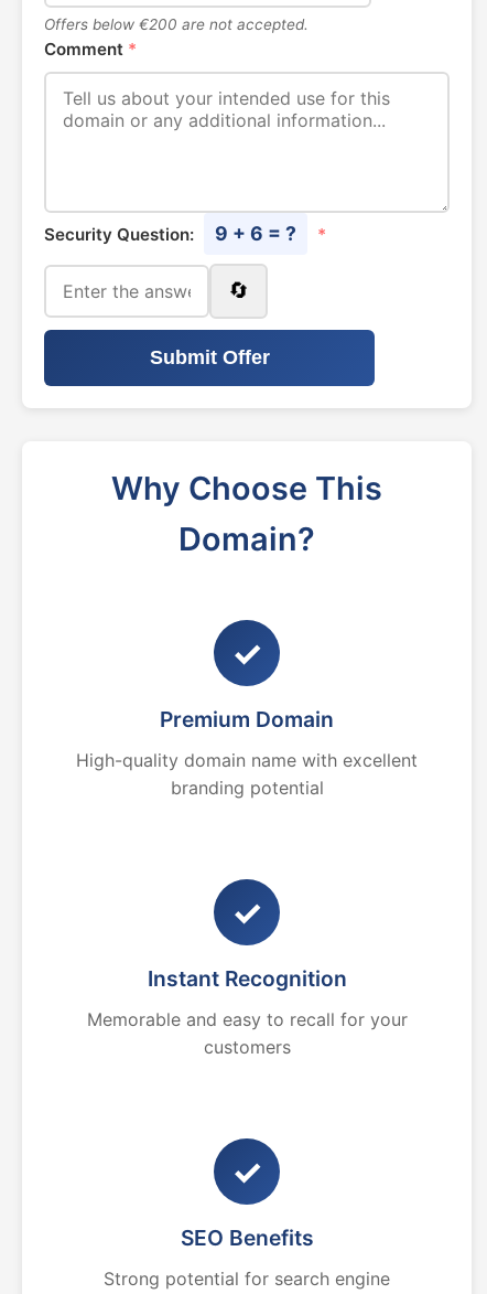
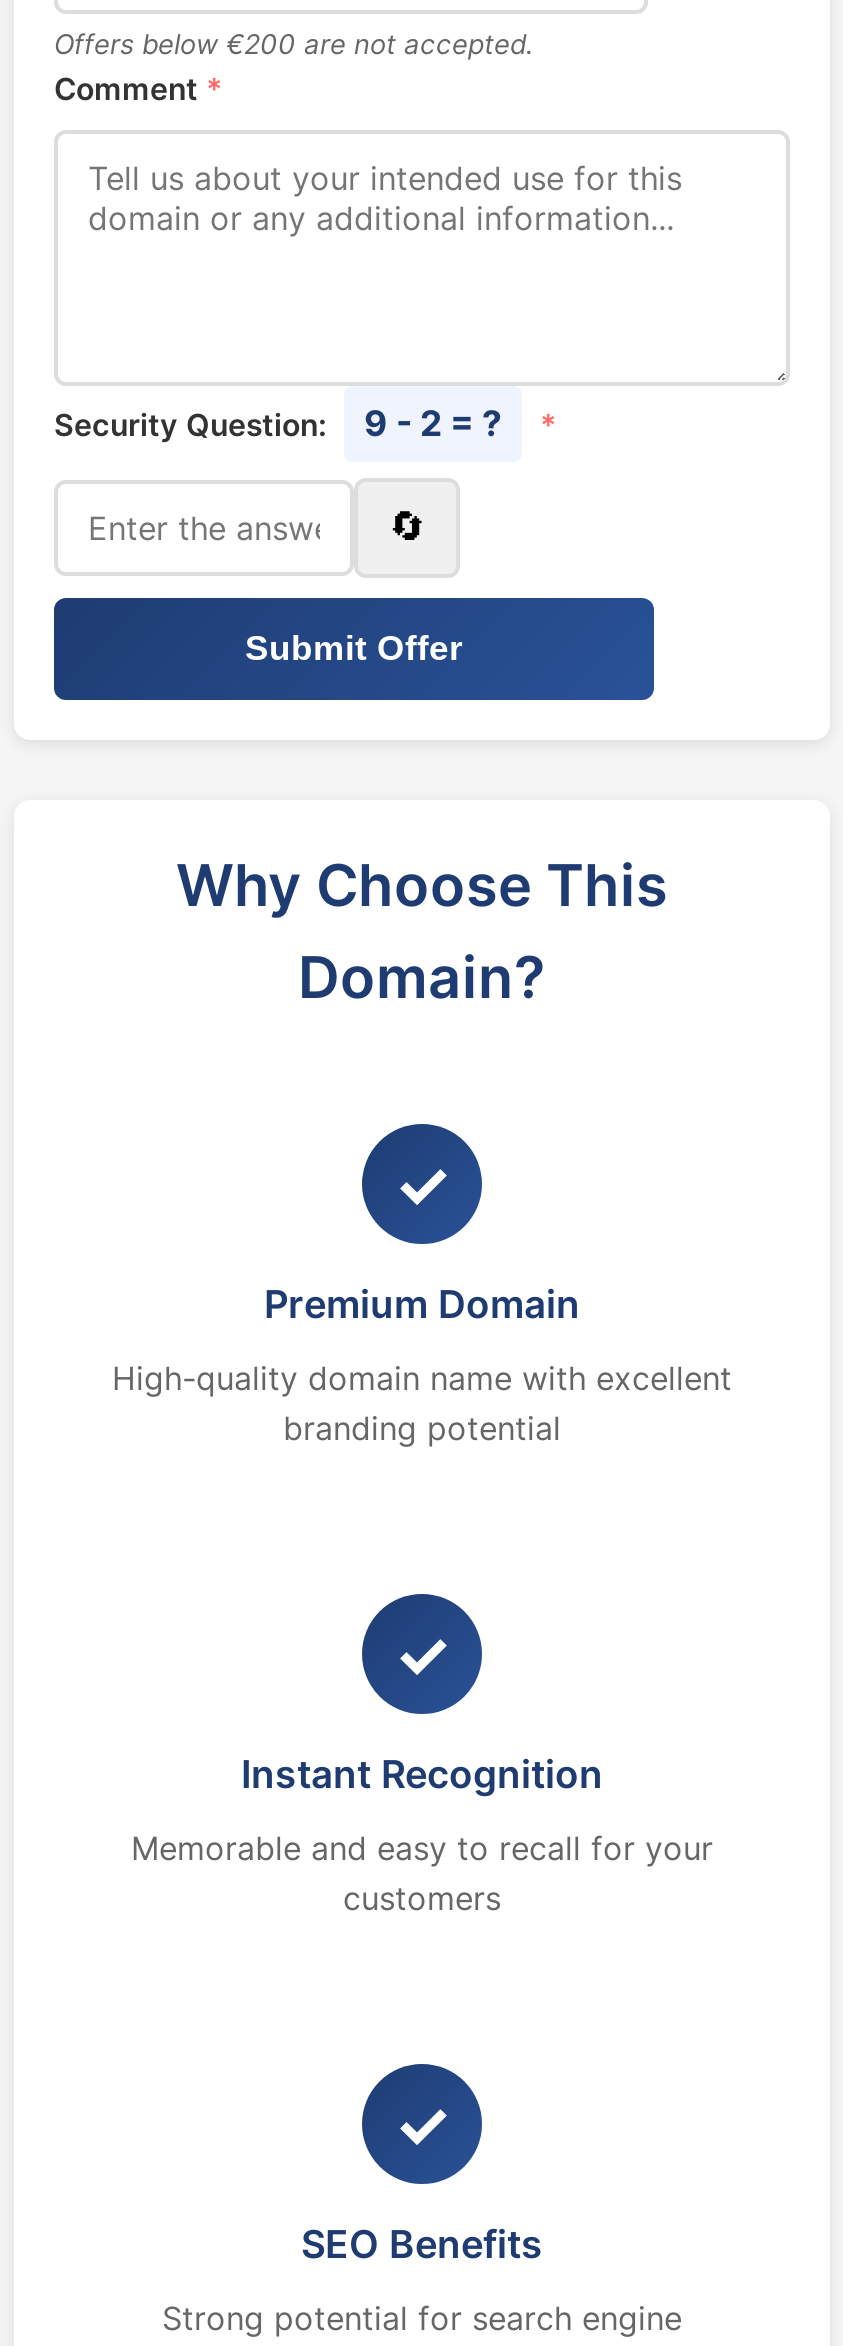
[215,222,296,245] 9 + 6 = ? -> [364,402,502,444] 9 - 2 = ?

